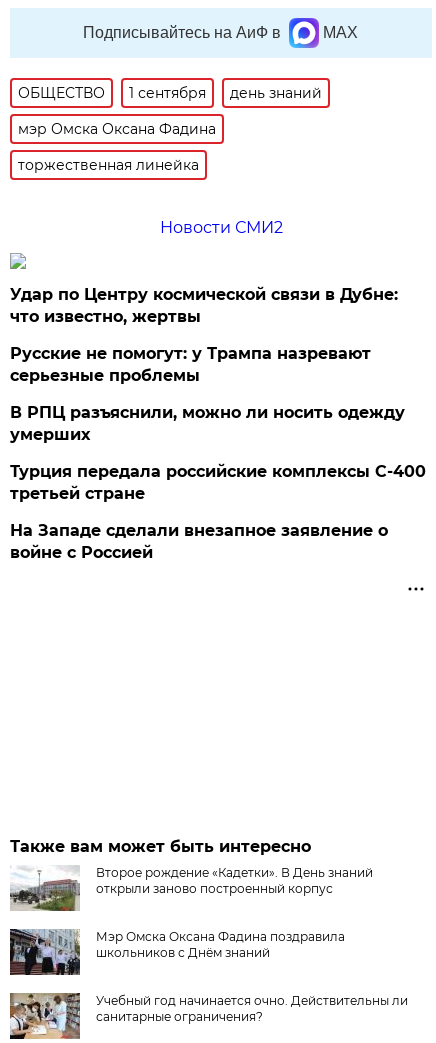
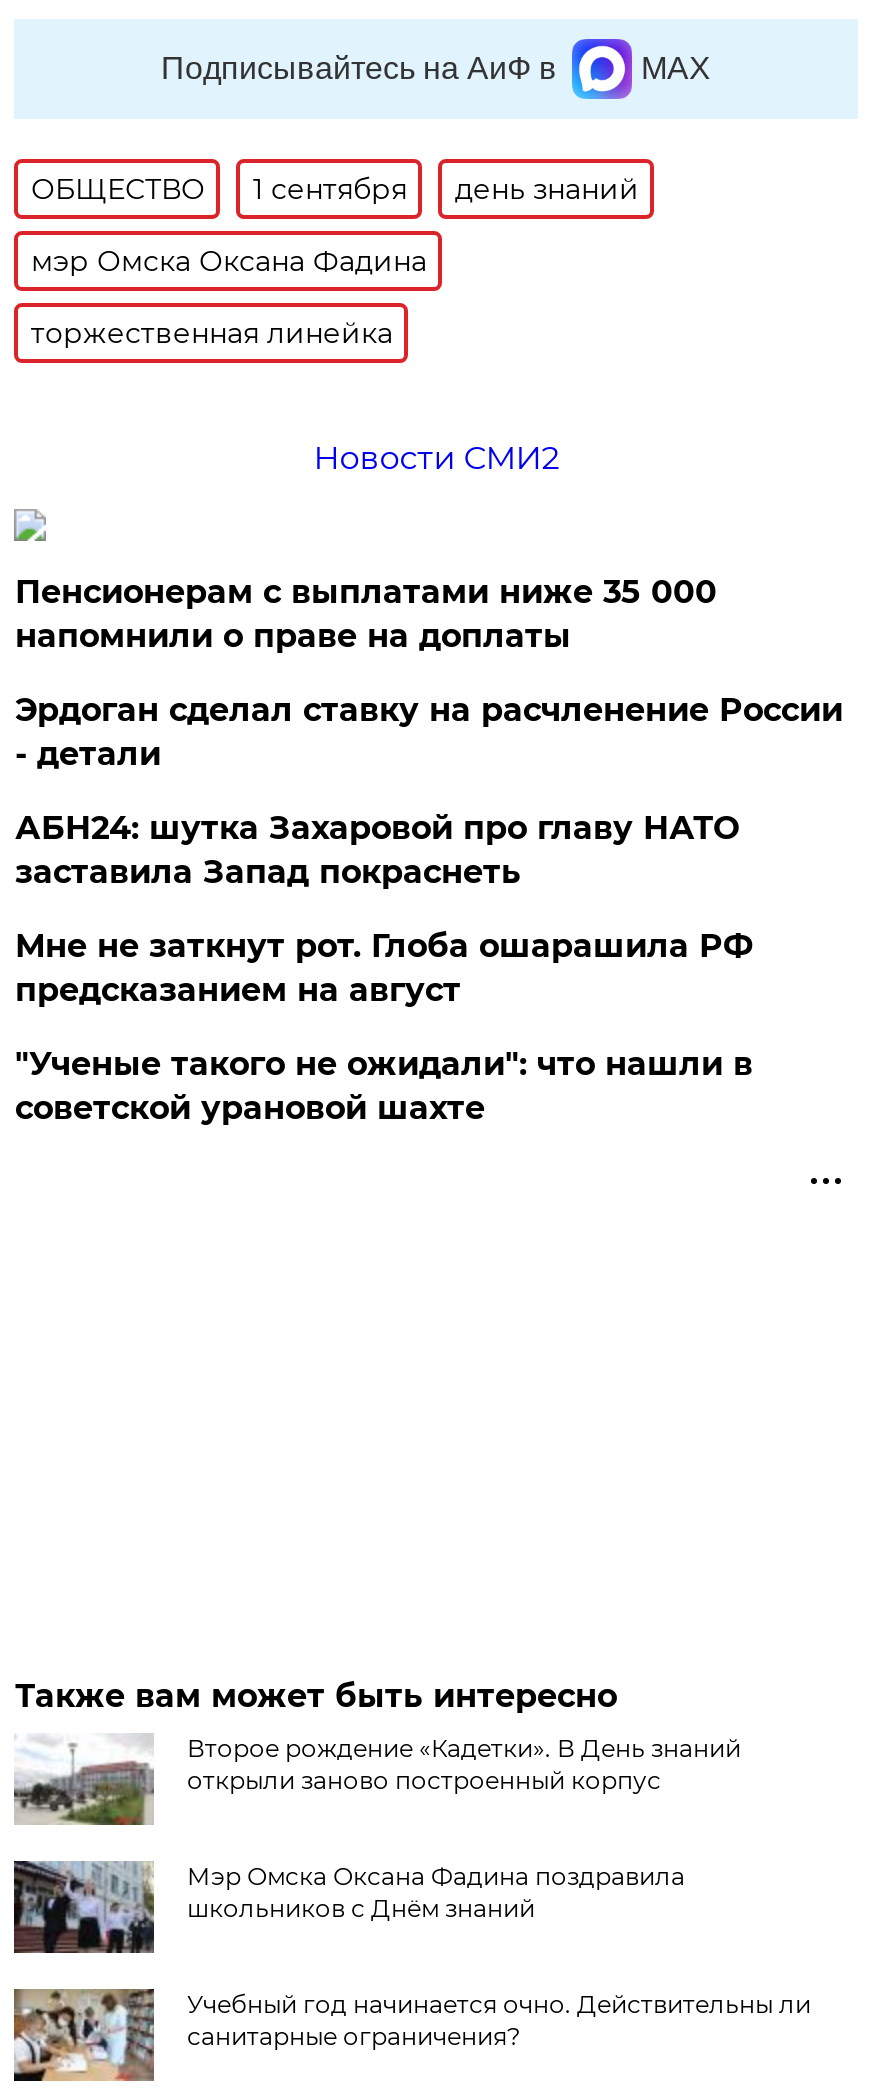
[10,285,398,326] Удар по Центру космической связи в Дубне: | что известно, жертвы -> [15,573,717,655] Пенсионерам с выплатами ниже 35 000 | напомнили о праве на доплаты
[10,344,371,385] Русские не помогут: у Трампа назревают | серьезные проблемы -> [15,691,843,773] Эрдоган сделал ставку на расчленение России | - детали
[10,403,405,444] В РПЦ разъяснили, можно ли носить одежду | умерших -> [15,809,739,891] АБН24: шутка Захаровой про главу НАТО | заставила Запад покраснеть
[10,462,426,503] Турция передала российские комплексы С-400 | третьей стране -> [15,927,753,1009] Мне не заткнут рот. Глоба ошарашила РФ | предсказанием на август
[10,521,388,562] На Западе сделали внезапное заявление о | войне с Россией -> [15,1045,753,1127] "Ученые такого не ожидали": что нашли в | советской урановой шахте

